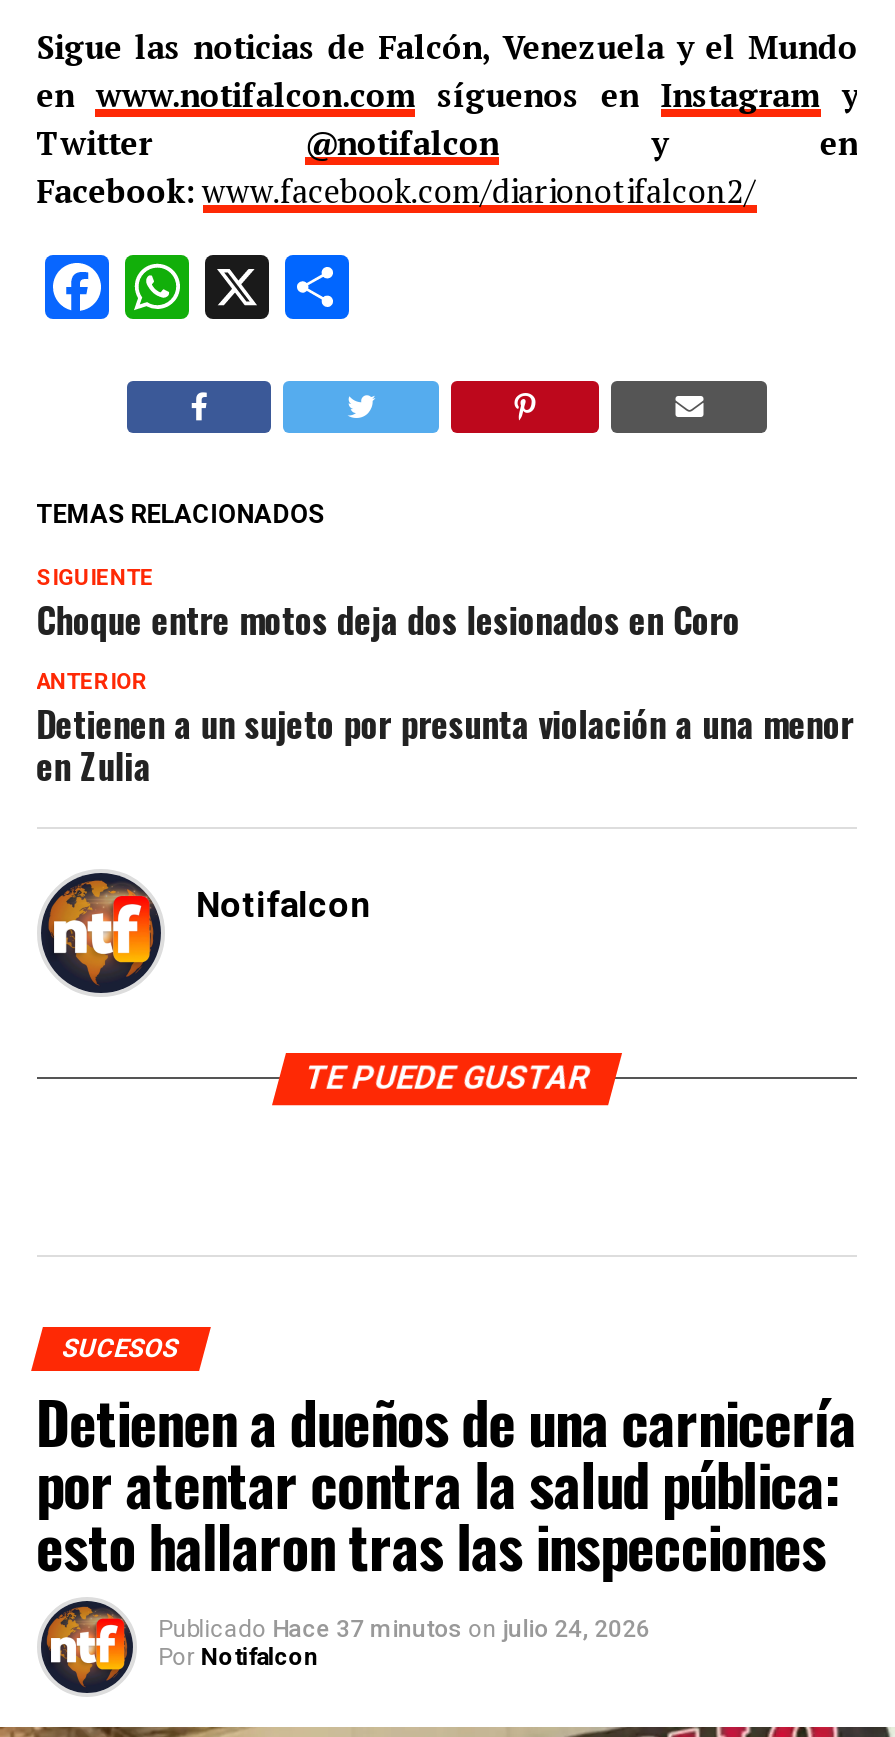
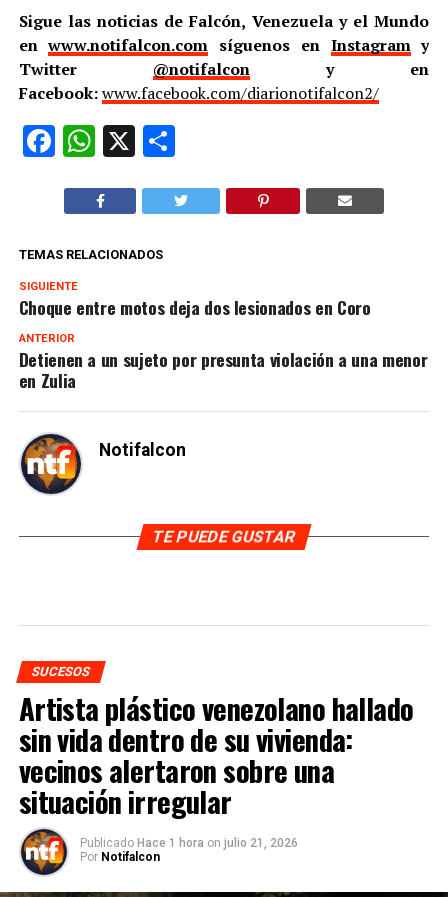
[36,1380,856,1644] Detienen a dueños de una carnicería | por atentar contra la salud pública: | esto hallaron tras las inspecciones | Publicado Hace 37 minutos on julio 24, 2026 -> [19,687,413,850] Artista plástico venezolano hallado | sin vida dentro de su vivienda: | vecinos alertaron sobre una | situación irregular | Publicado Hace 1 hora on julio 21, 2026

